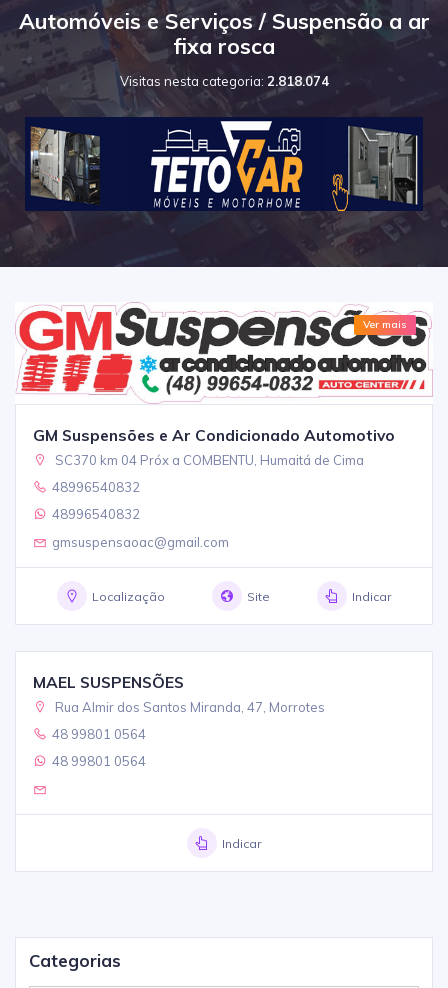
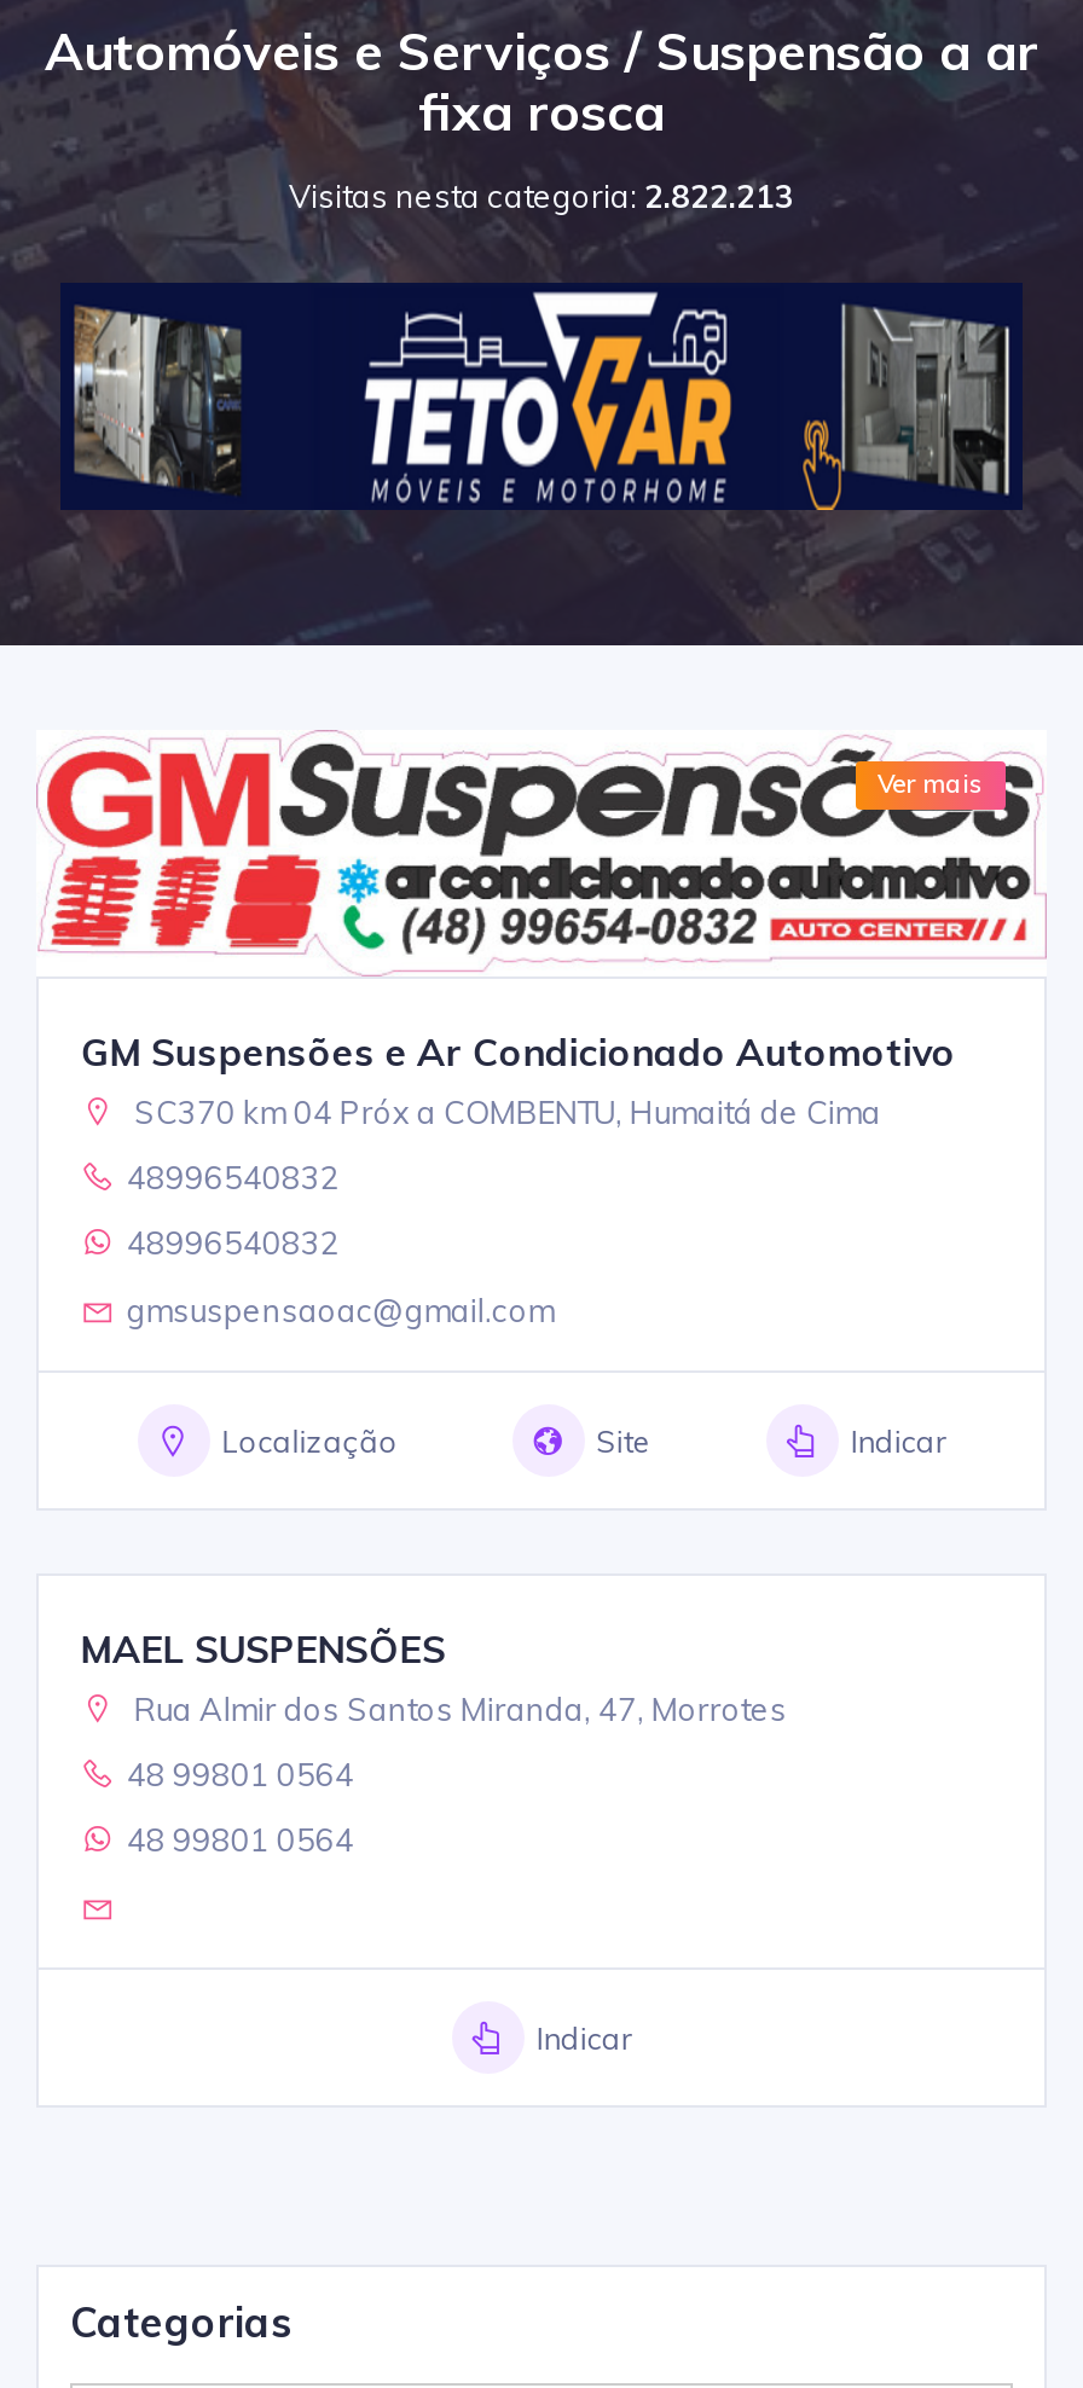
[119,73,328,89] Visitas nesta categoria: 2.818.074 -> [289,176,794,215] Visitas nesta categoria: 2.822.213

